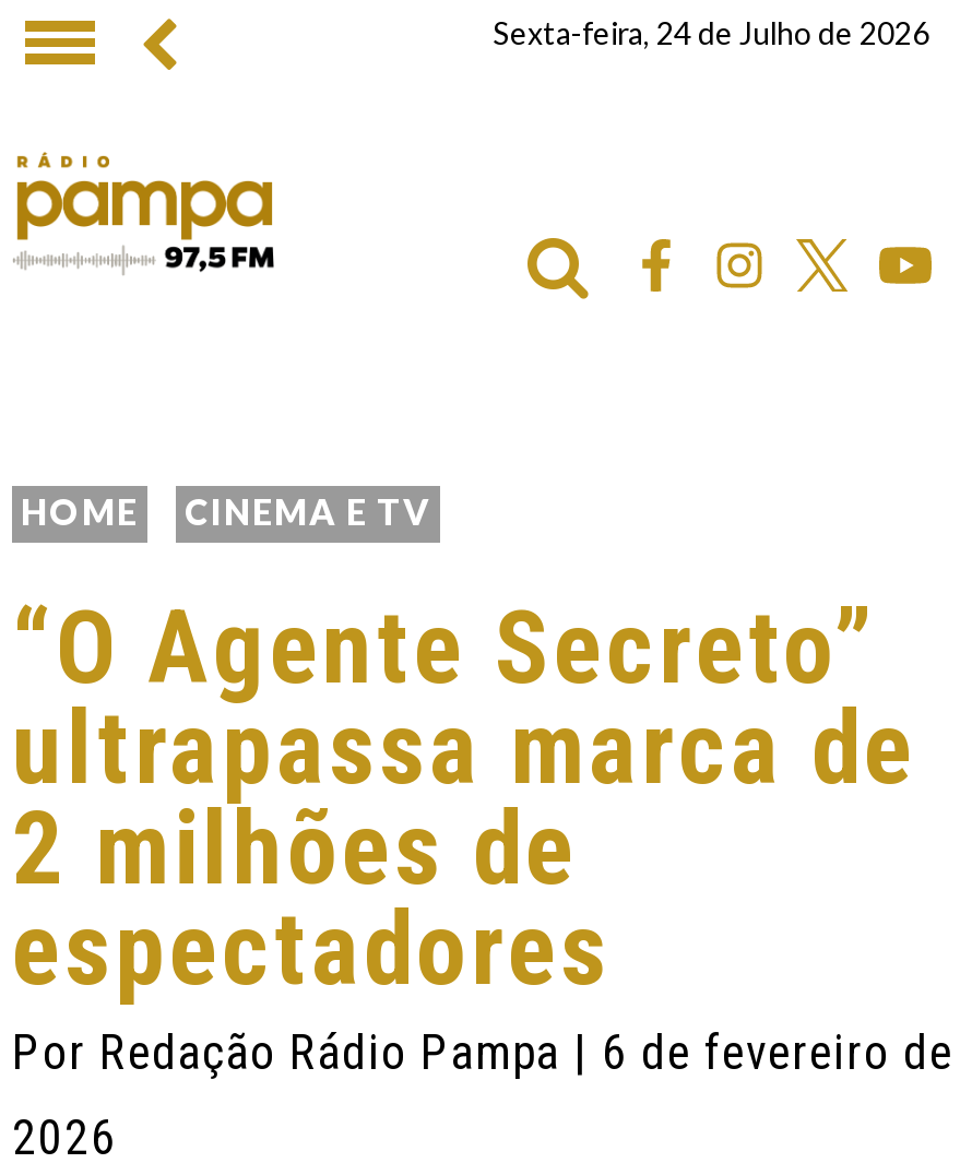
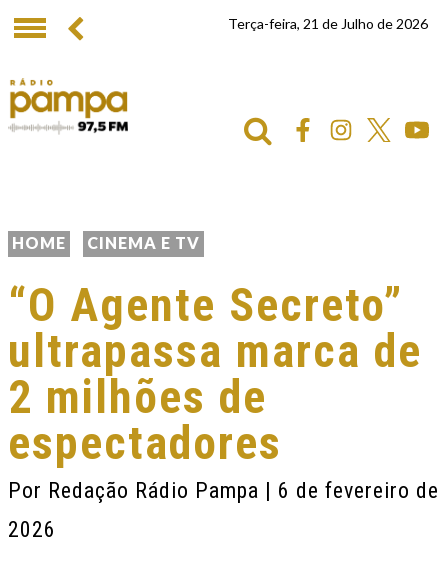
[493,14,929,51] Sexta-feira, 24 de Julho de 2026 -> [228,15,428,32] Terça-feira, 21 de Julho de 2026

